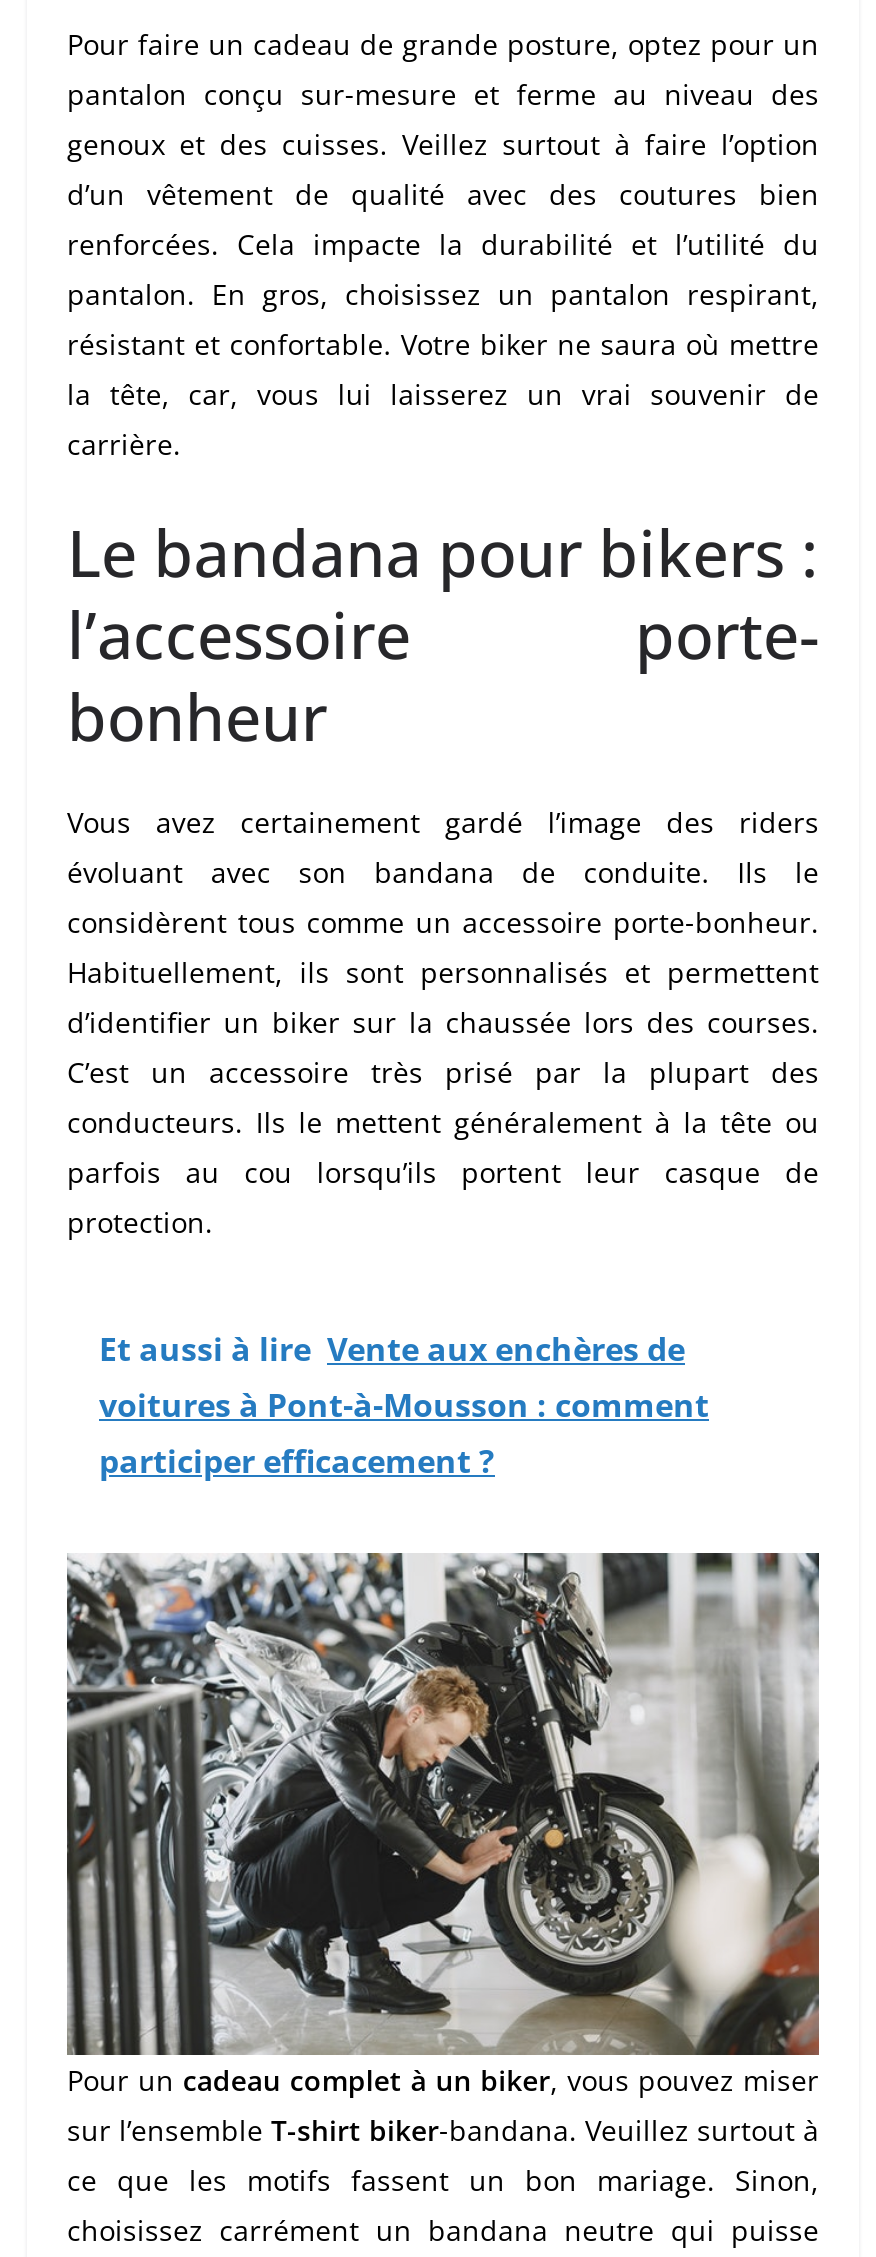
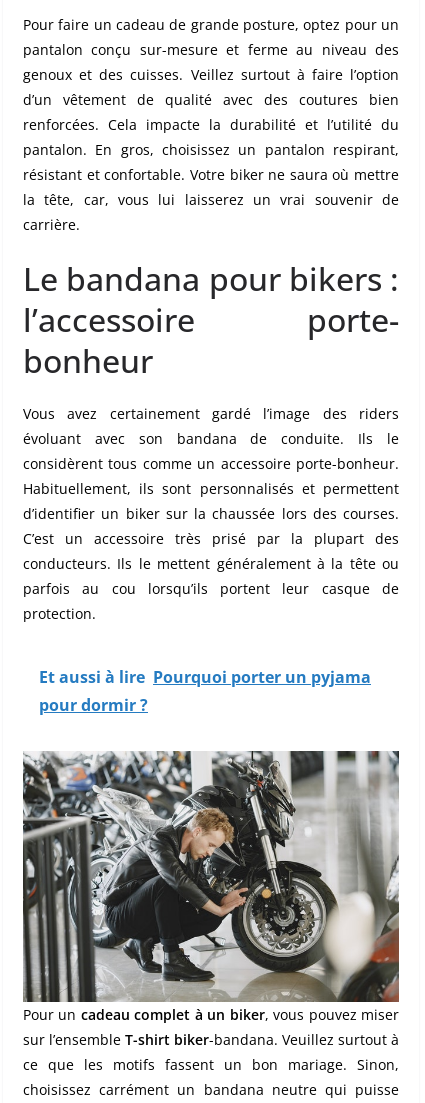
[99,1328,709,1484] Et aussi à lire Vente aux enchères de | voitures à Pont-à-Mousson : comment | participer efficacement ? -> [39,666,371,716] Et aussi à lire Pourquoi porter un pyjama | pour dormir ?

